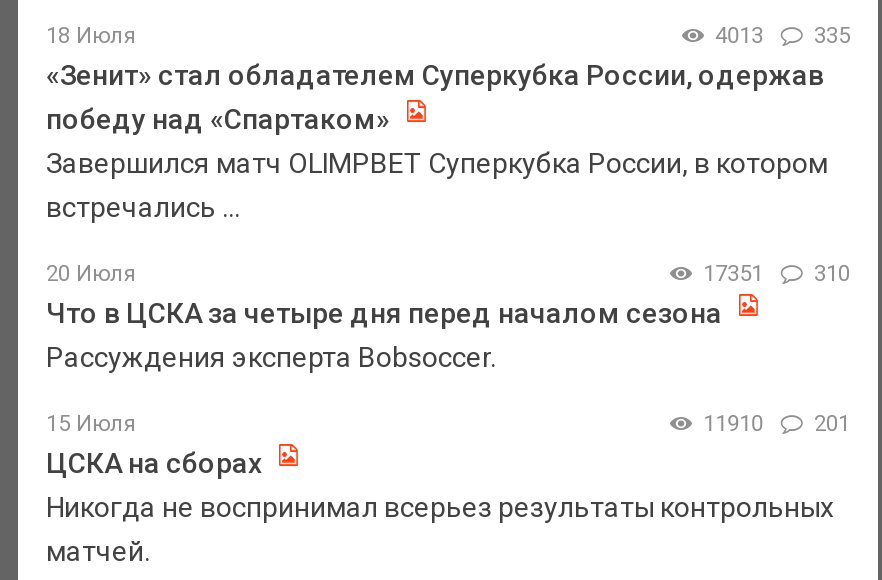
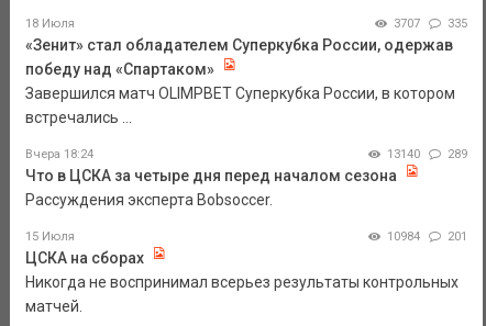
[715,24,850,50] 4013 335 -> [393,16,467,30] 3707 335
[46,262,850,288] 20 Июля | 17351 | 310 -> [25,147,467,161] Вчера 18:24 | 13140 | 289
[703,412,850,438] 11910 201 -> [387,229,467,243] 10984 201

